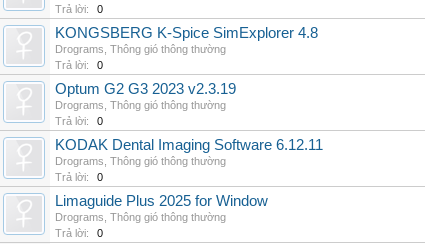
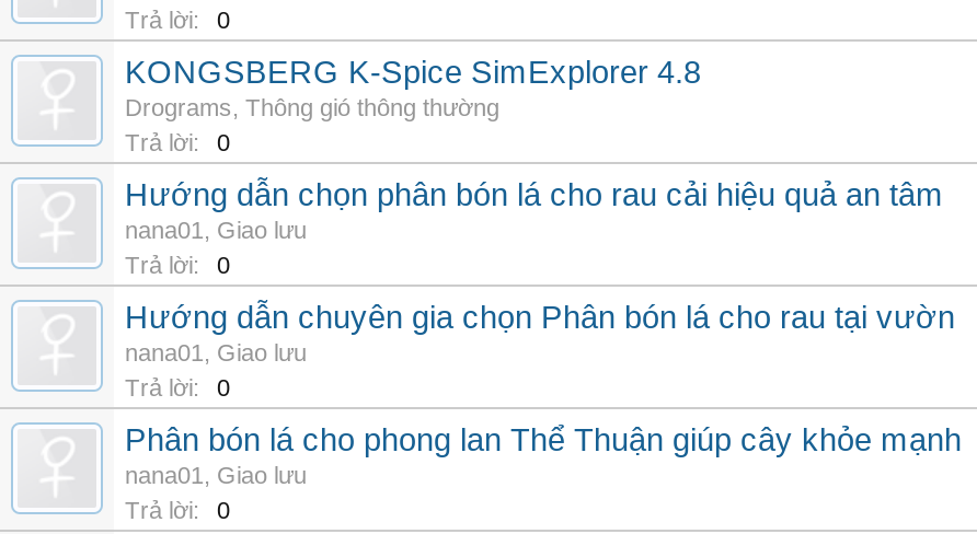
[55,81,236,111] Optum G2 G3 2023 v2.3.19 | Drograms, Thông gió thông thường -> [125,177,944,243] Hướng dẫn chọn phân bón lá cho rau cải hiệu quả an tâm | nana01, Giao lưu
[55,137,323,167] KODAK Dental Imaging Software 6.12.11 | Drograms, Thông gió thông thường -> [125,300,955,365] Hướng dẫn chuyên gia chọn Phân bón lá cho rau tại vườn | nana01, Giao lưu
[55,193,268,223] Limaguide Plus 2025 for Window | Drograms, Thông gió thông thường -> [125,422,962,488] Phân bón lá cho phong lan Thể Thuận giúp cây khỏe mạnh | nana01, Giao lưu

